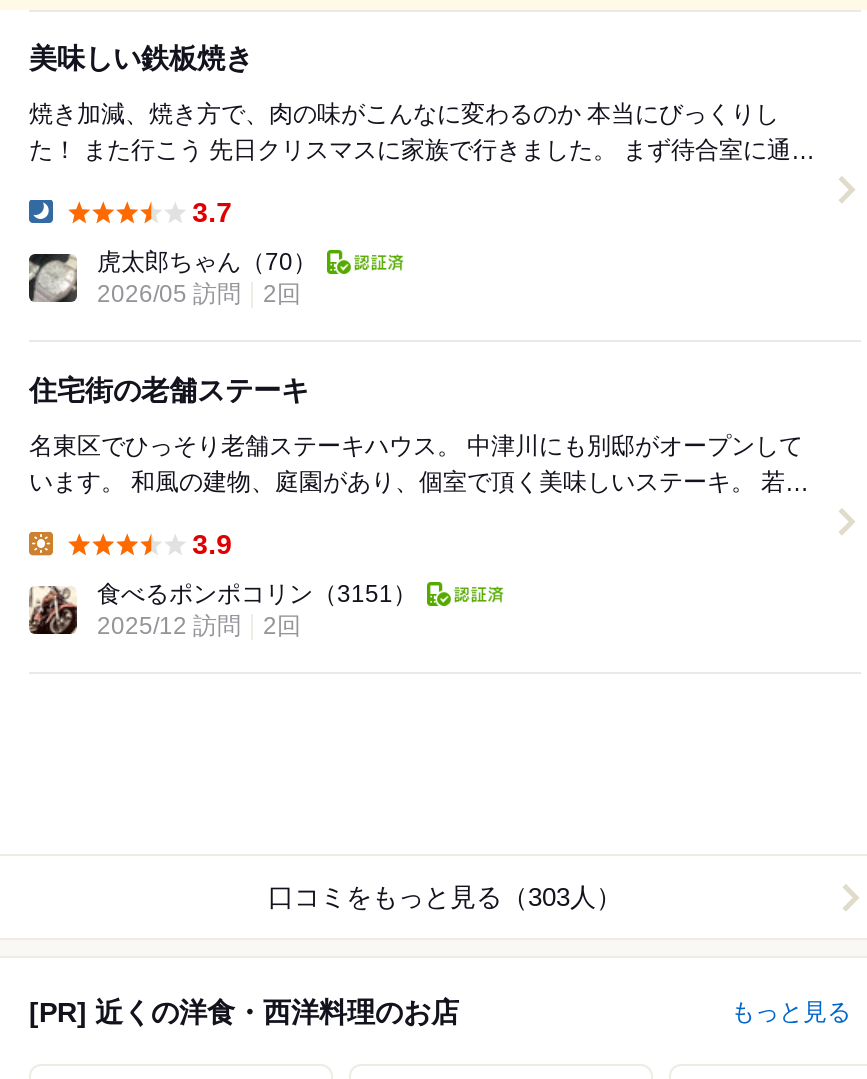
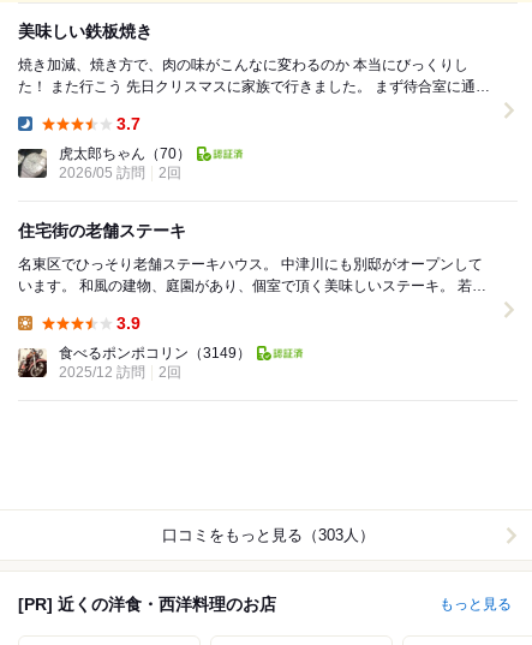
[97,581,417,609] 食べるポンポコリン（3151） -> [59,345,251,362] 食べるポンポコリン（3149）

